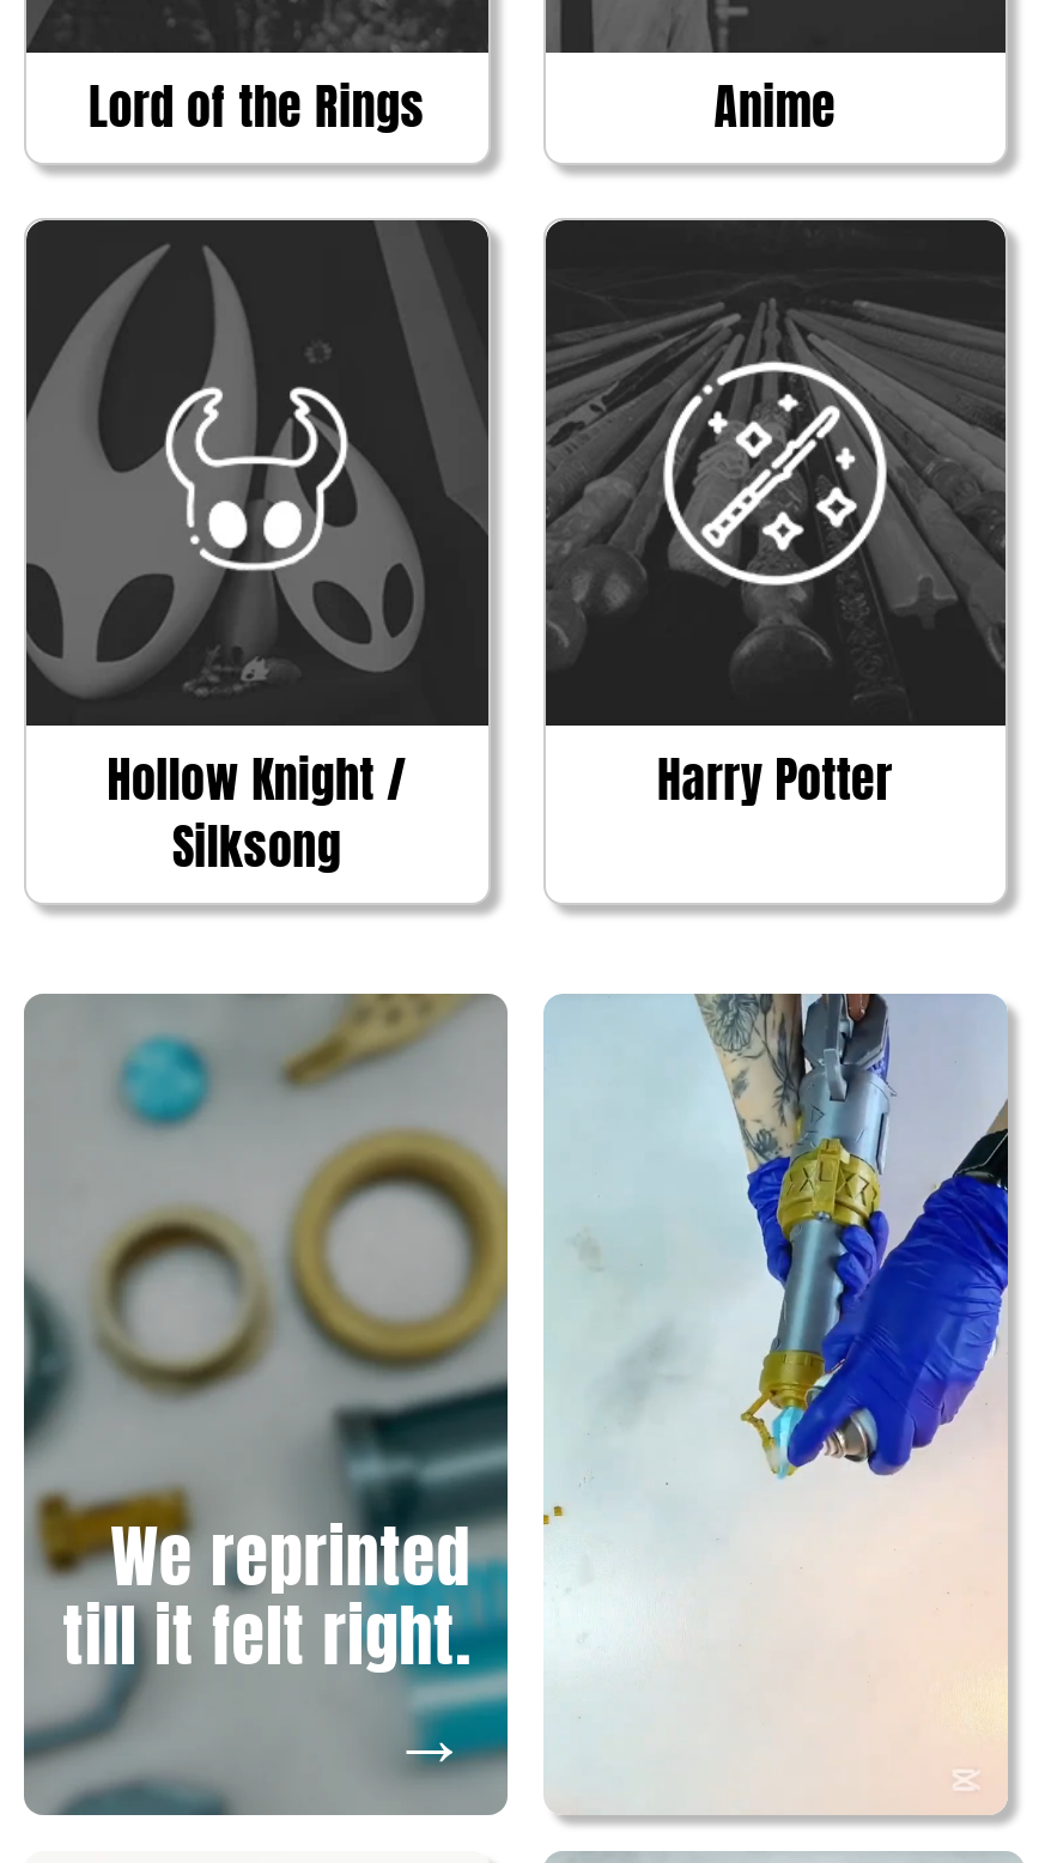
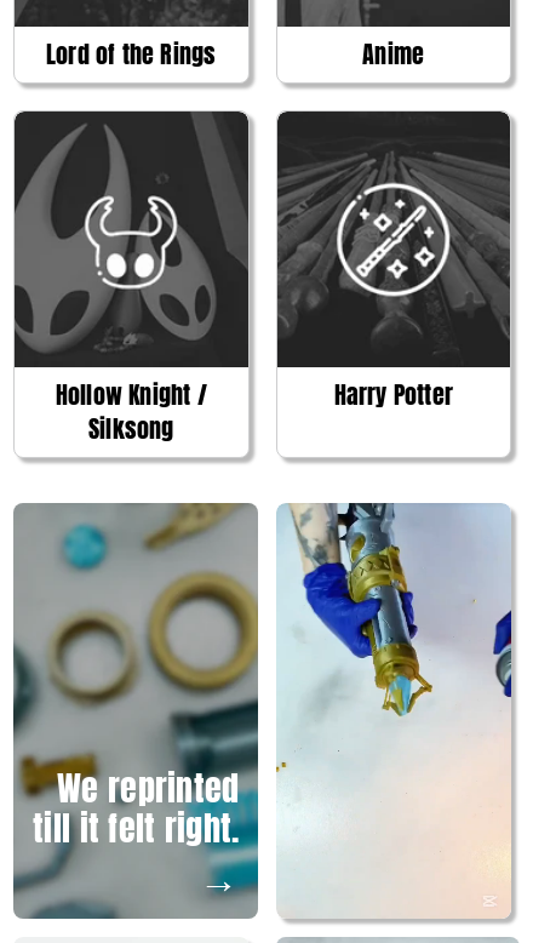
[572,991,1010,1480] [image] -> [290,503,512,748] [image]

